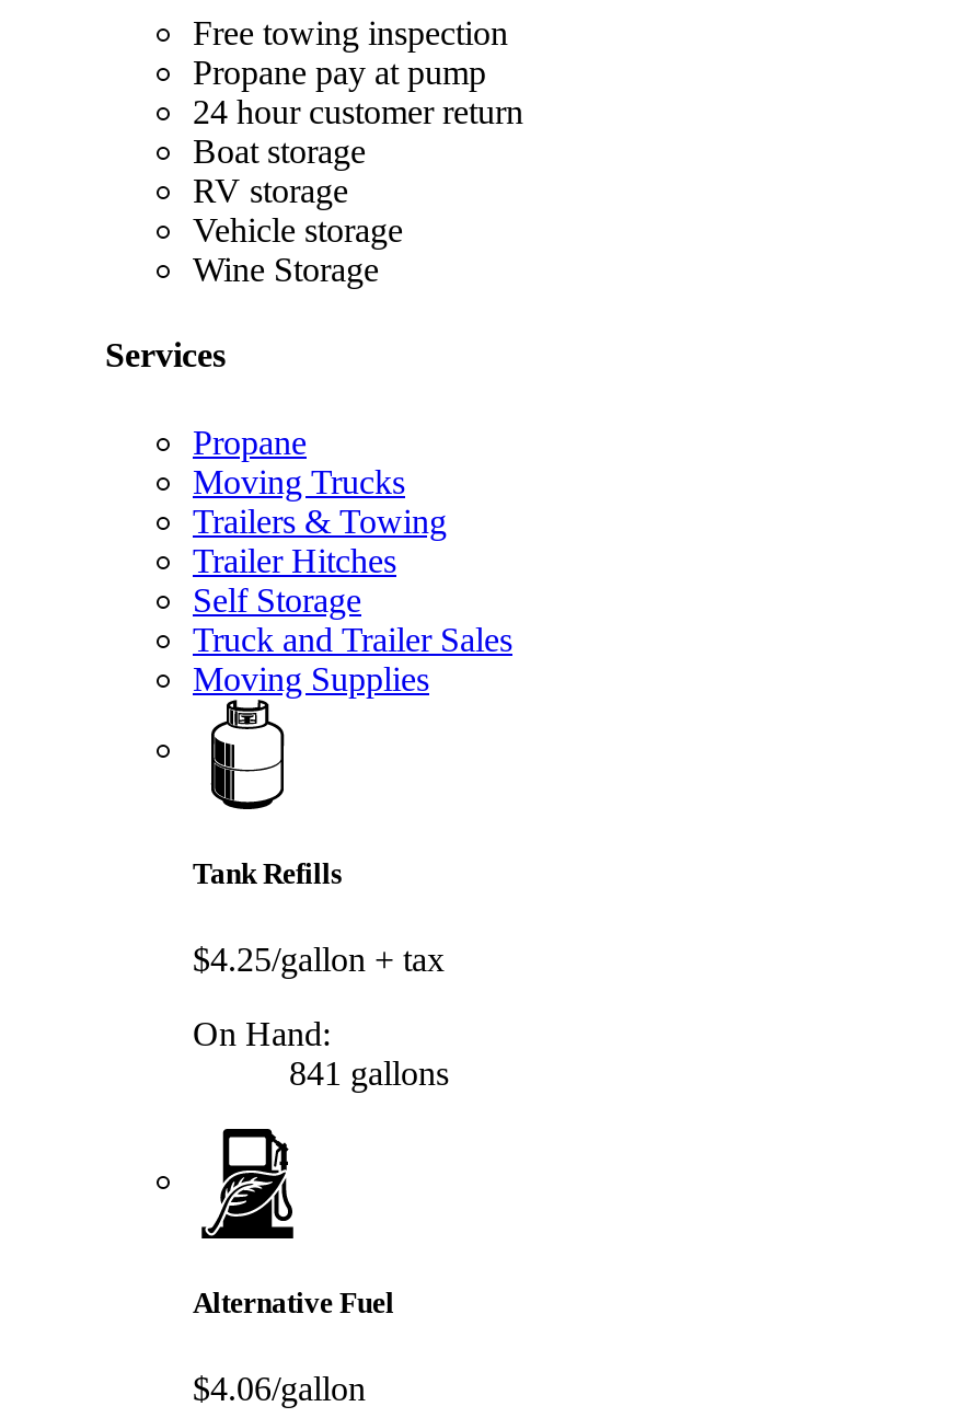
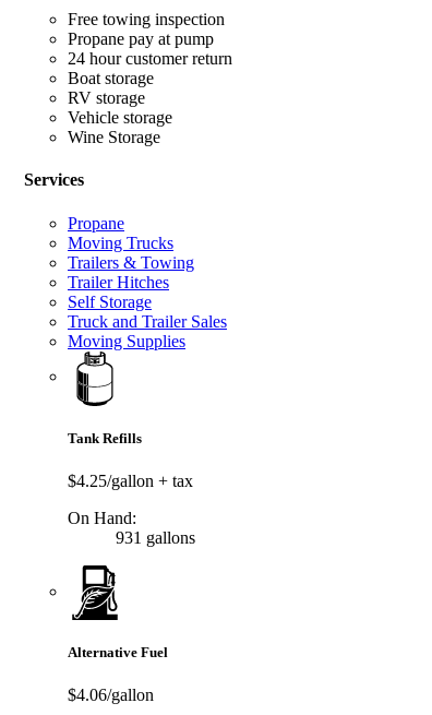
[280,1054,449,1091] 841 gallons -> [111,528,195,547] 931 gallons

